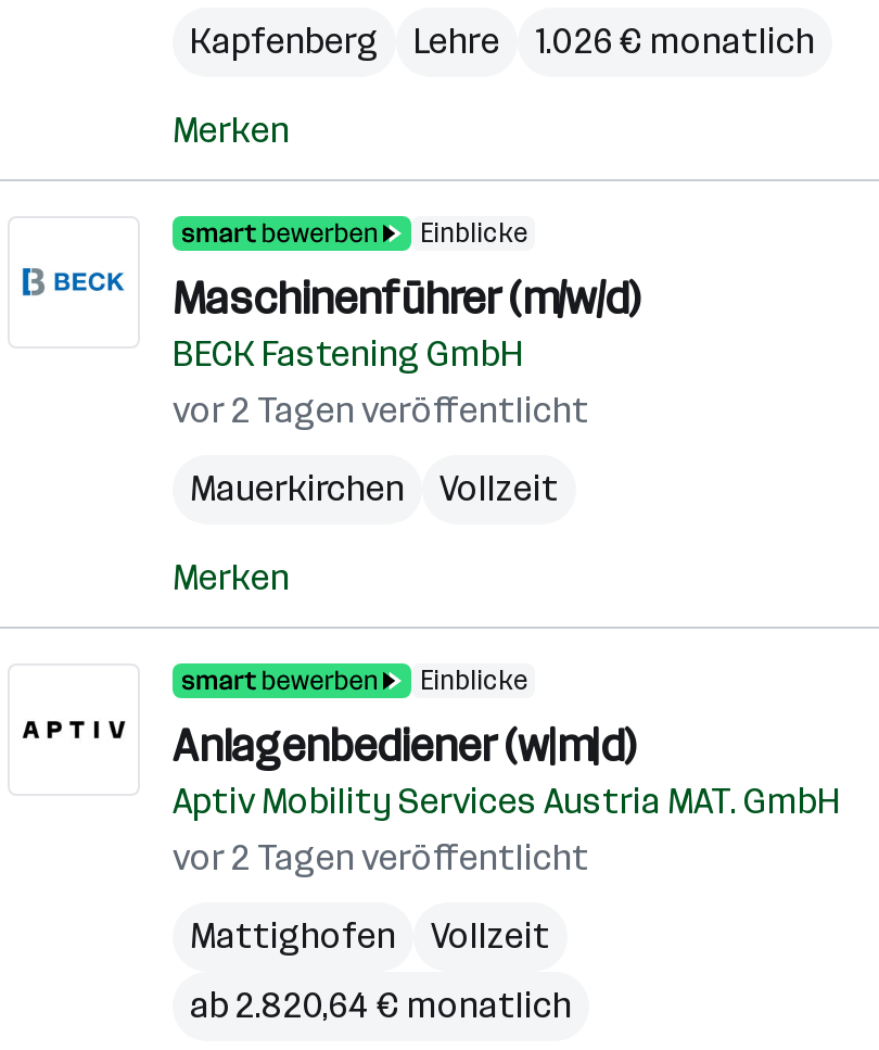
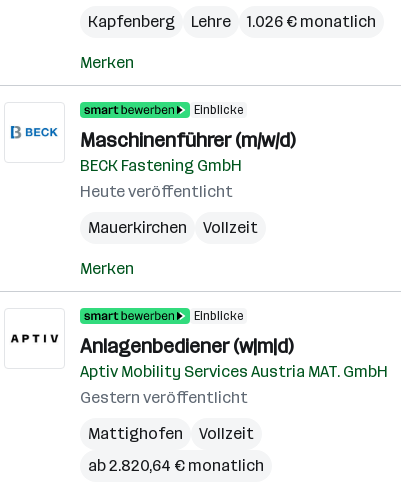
[173,390,589,431] vor 2 Tagen veröffentlicht -> [80,182,233,201] Heute veröffentlicht
[173,837,589,878] vor 2 Tagen veröffentlicht -> [80,388,248,407] Gestern veröffentlicht

